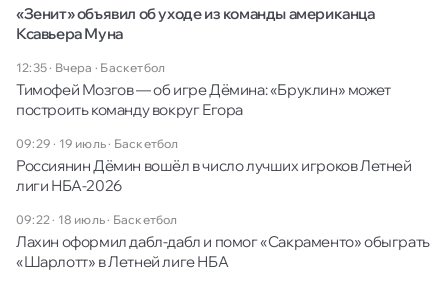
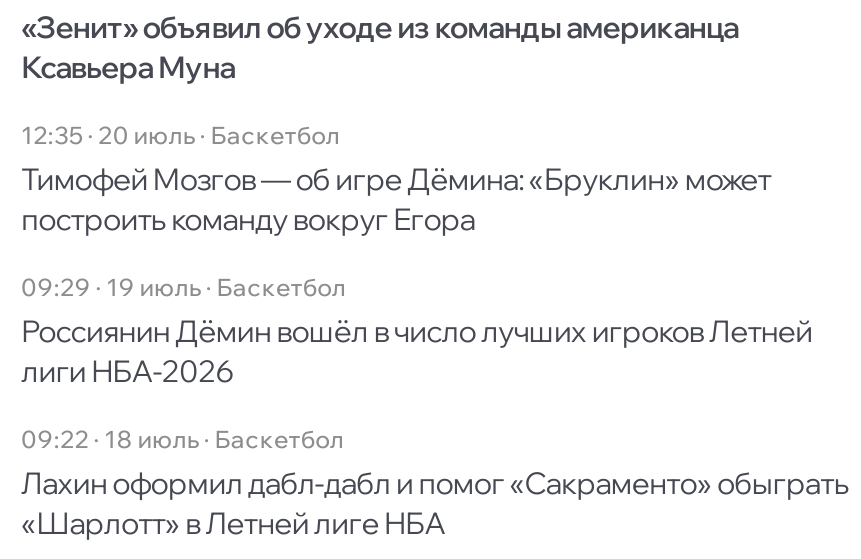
[16,60,165,75] 12:35 · Вчера · Баскетбол -> [21,120,340,150] 12:35 · 20 июль · Баскетбол

